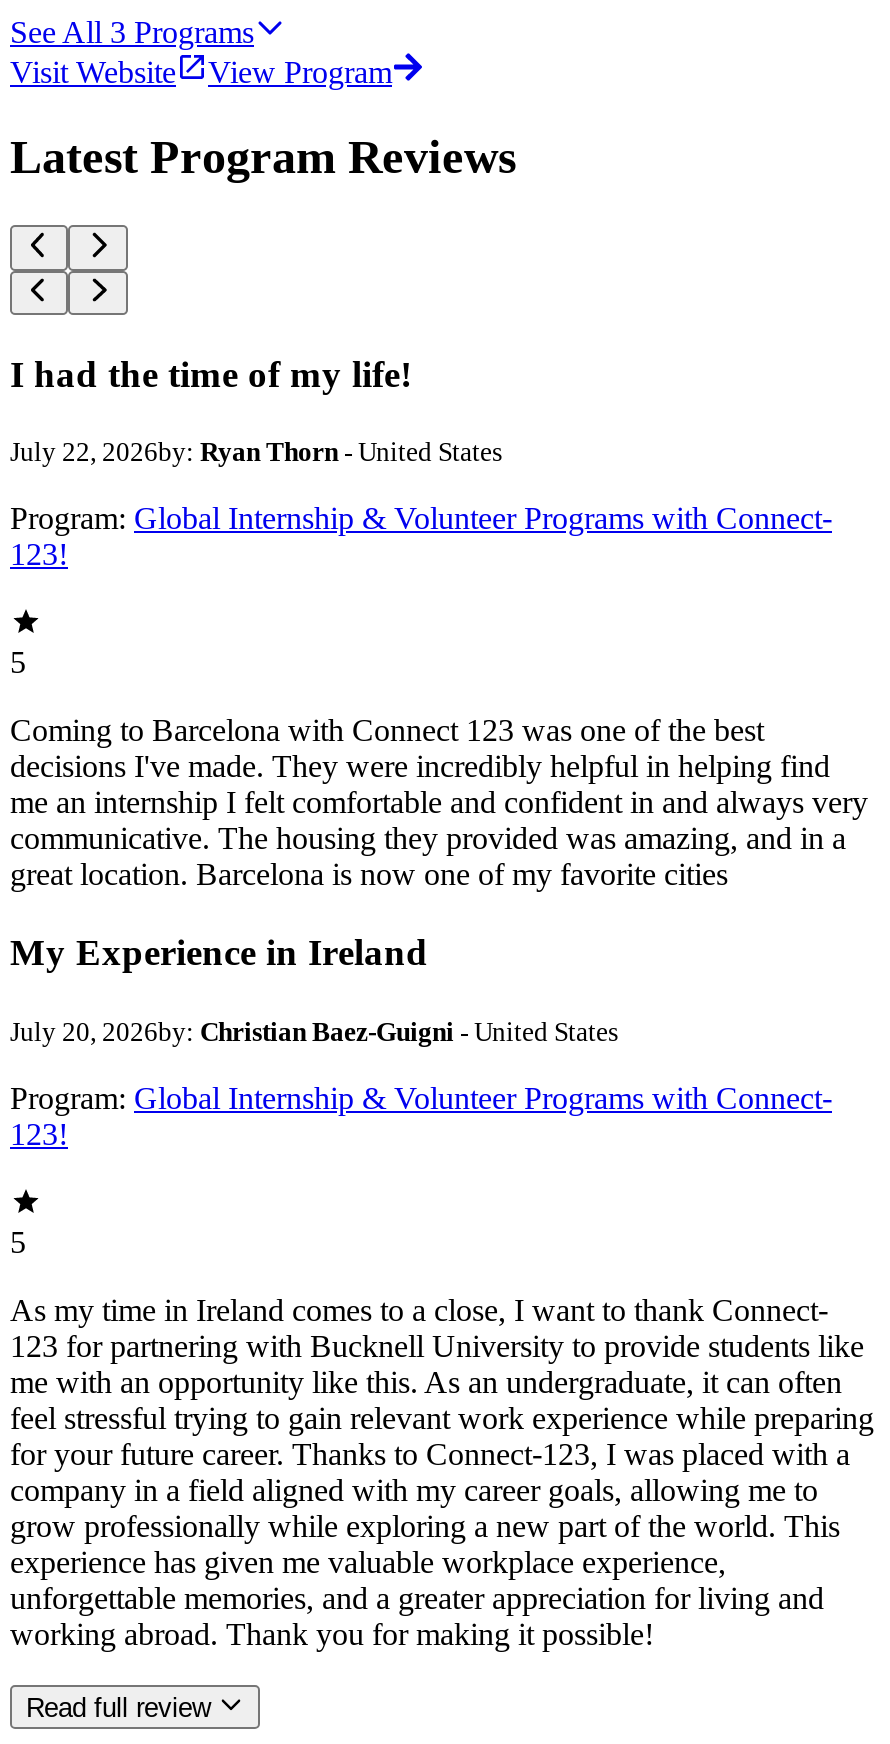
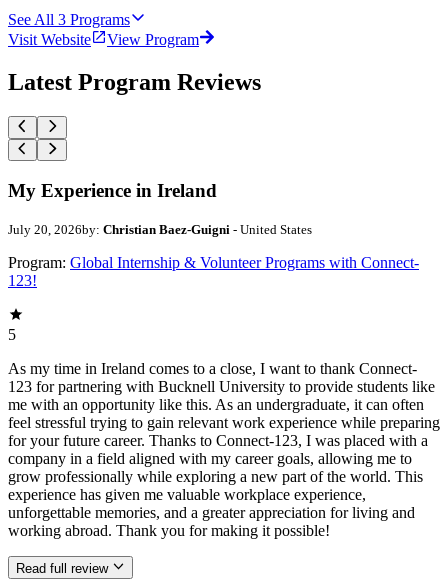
[10,352,868,892] I had the time of my life! | July 22, 2026by: Ryan Thorn - United States | Program: Global Internship & Volunteer Programs with Connect- | 123! | 5 | Coming to Barcelona with Connect 123 was one of the best | decisions I've made. They were incredibly helpful in helping find | me an internship I felt comfortable and confident in and always very | communicative. The housing they provided was amazing, and in a | great location. Barcelona is now one of my favorite cities -> none

